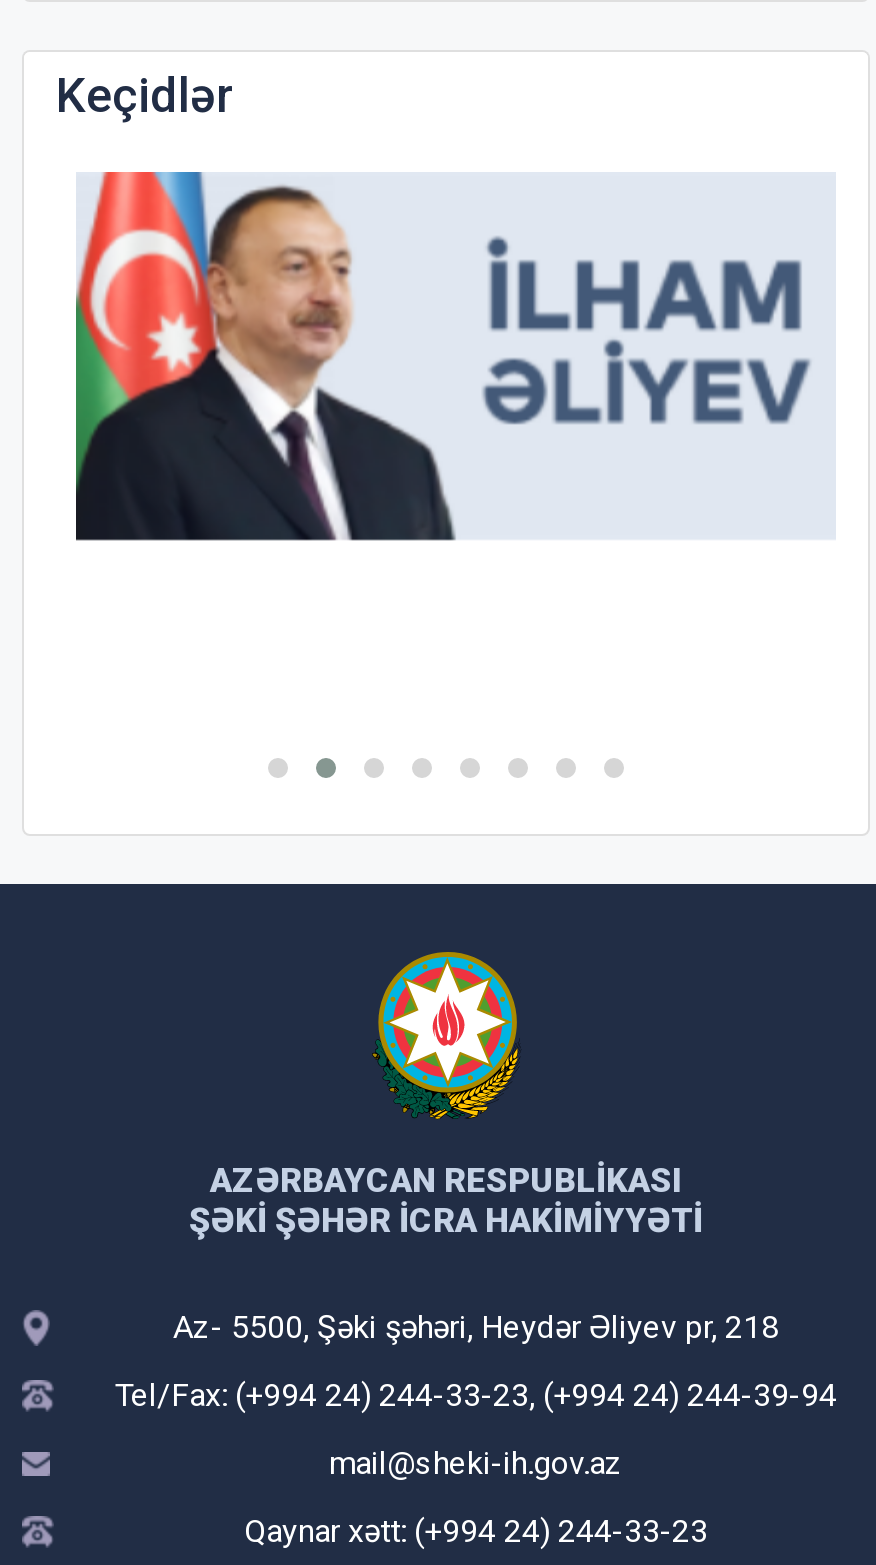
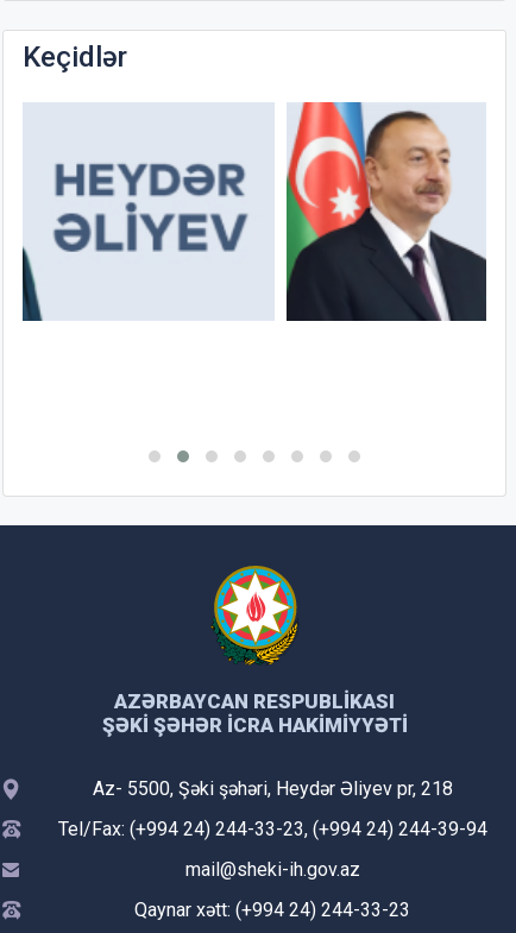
[56,170,456,542] [image] -> [21,102,259,322] [image]
[482,172,836,540] [image] -> [276,101,487,322] [image]

